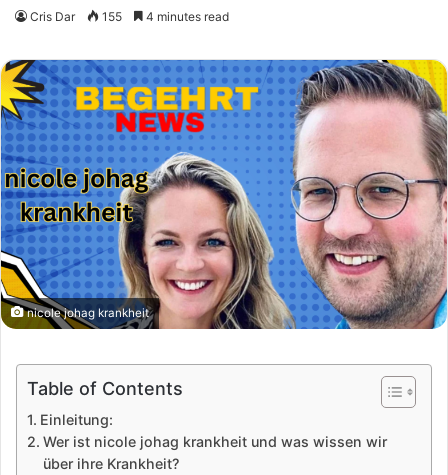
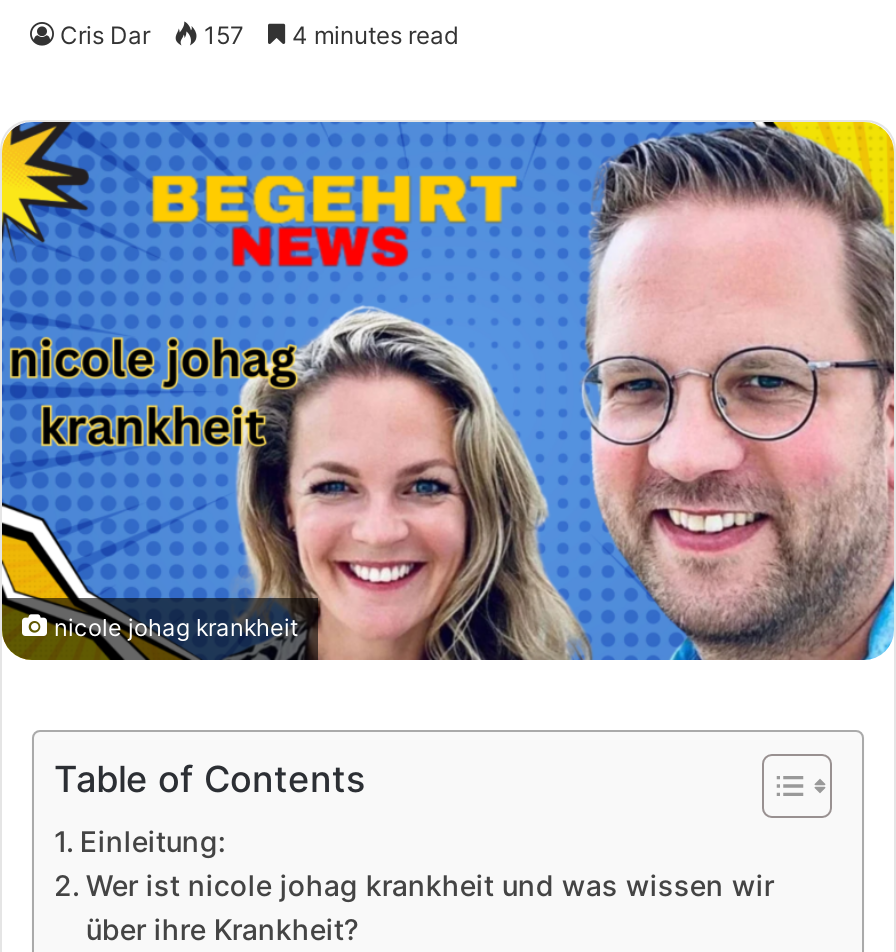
[30,9,229,24] Cris Dar 155 4 minutes read -> [60,20,458,50] Cris Dar 157 4 minutes read

